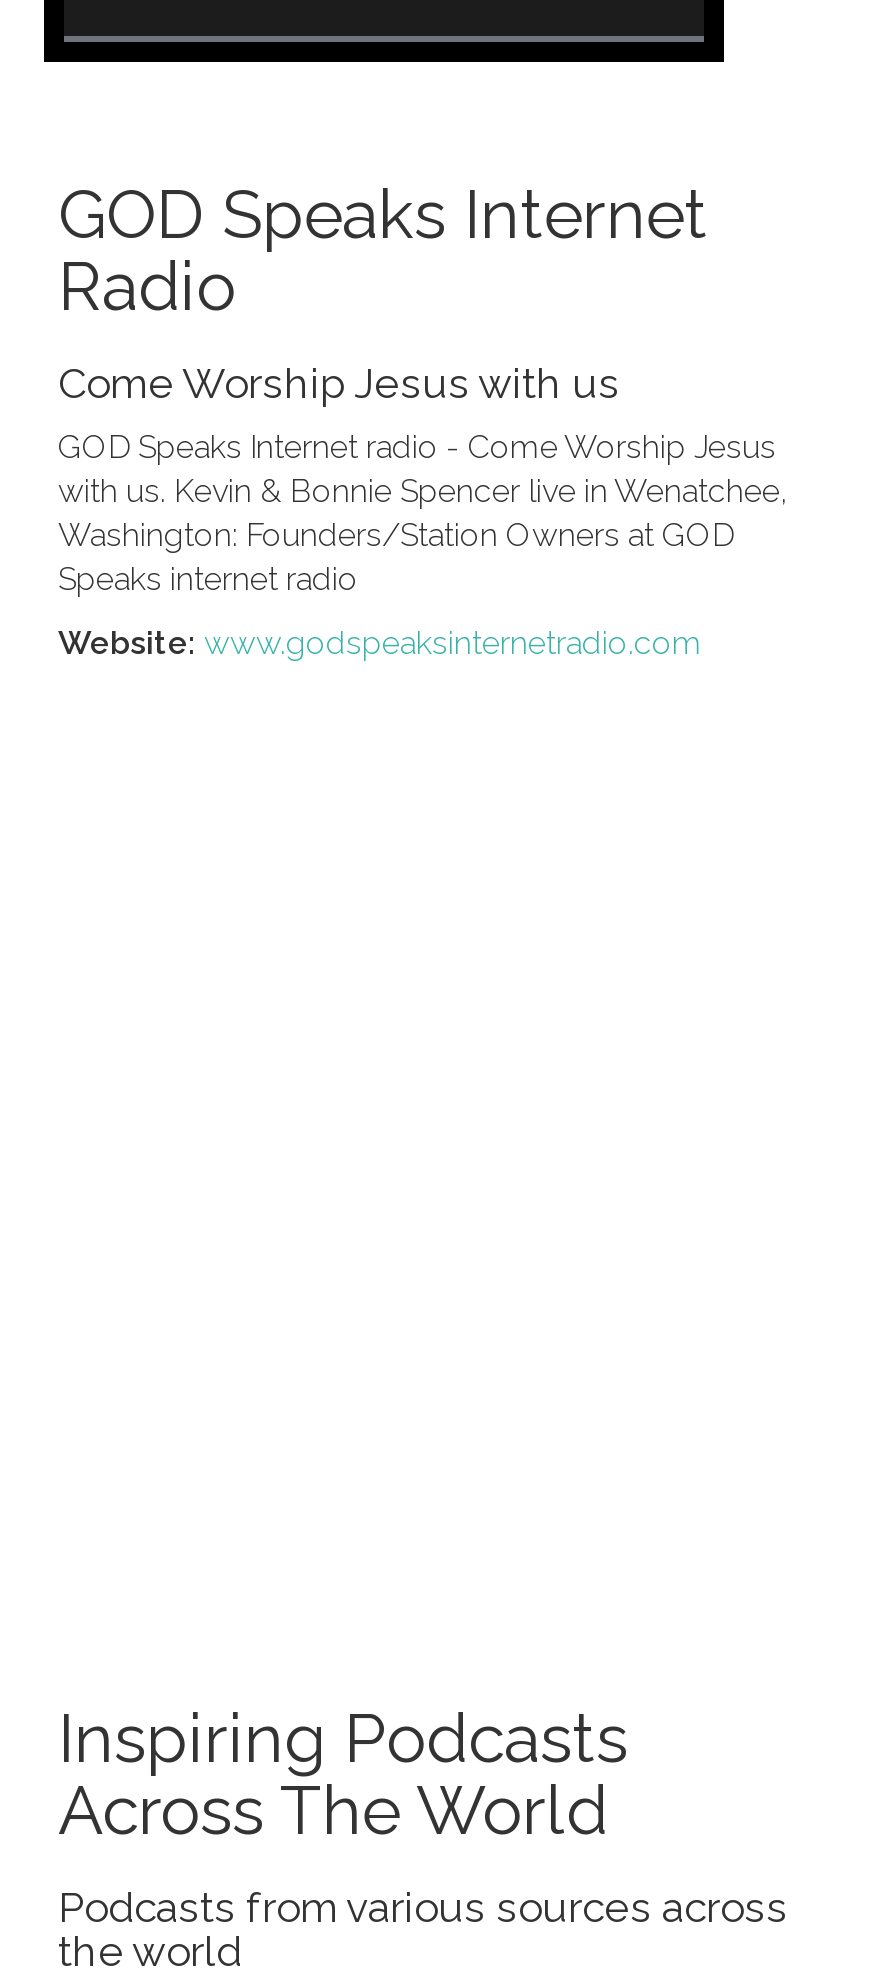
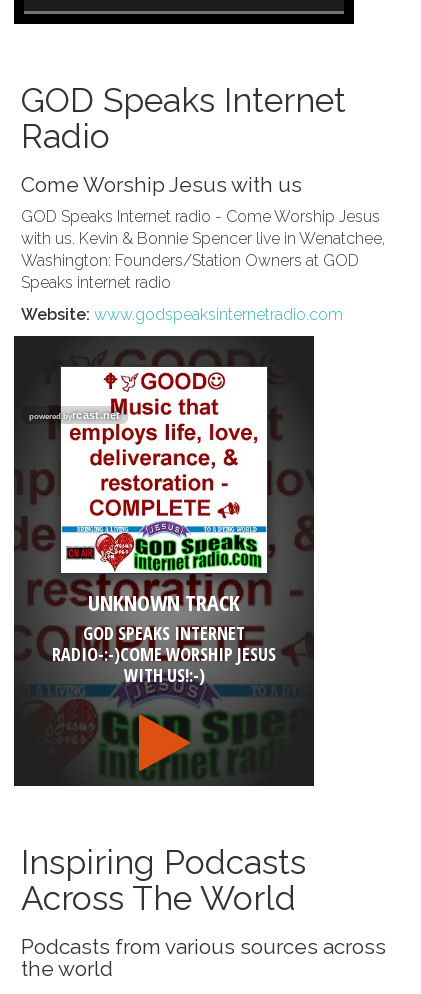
none -> [13,335,315,787] [image]

